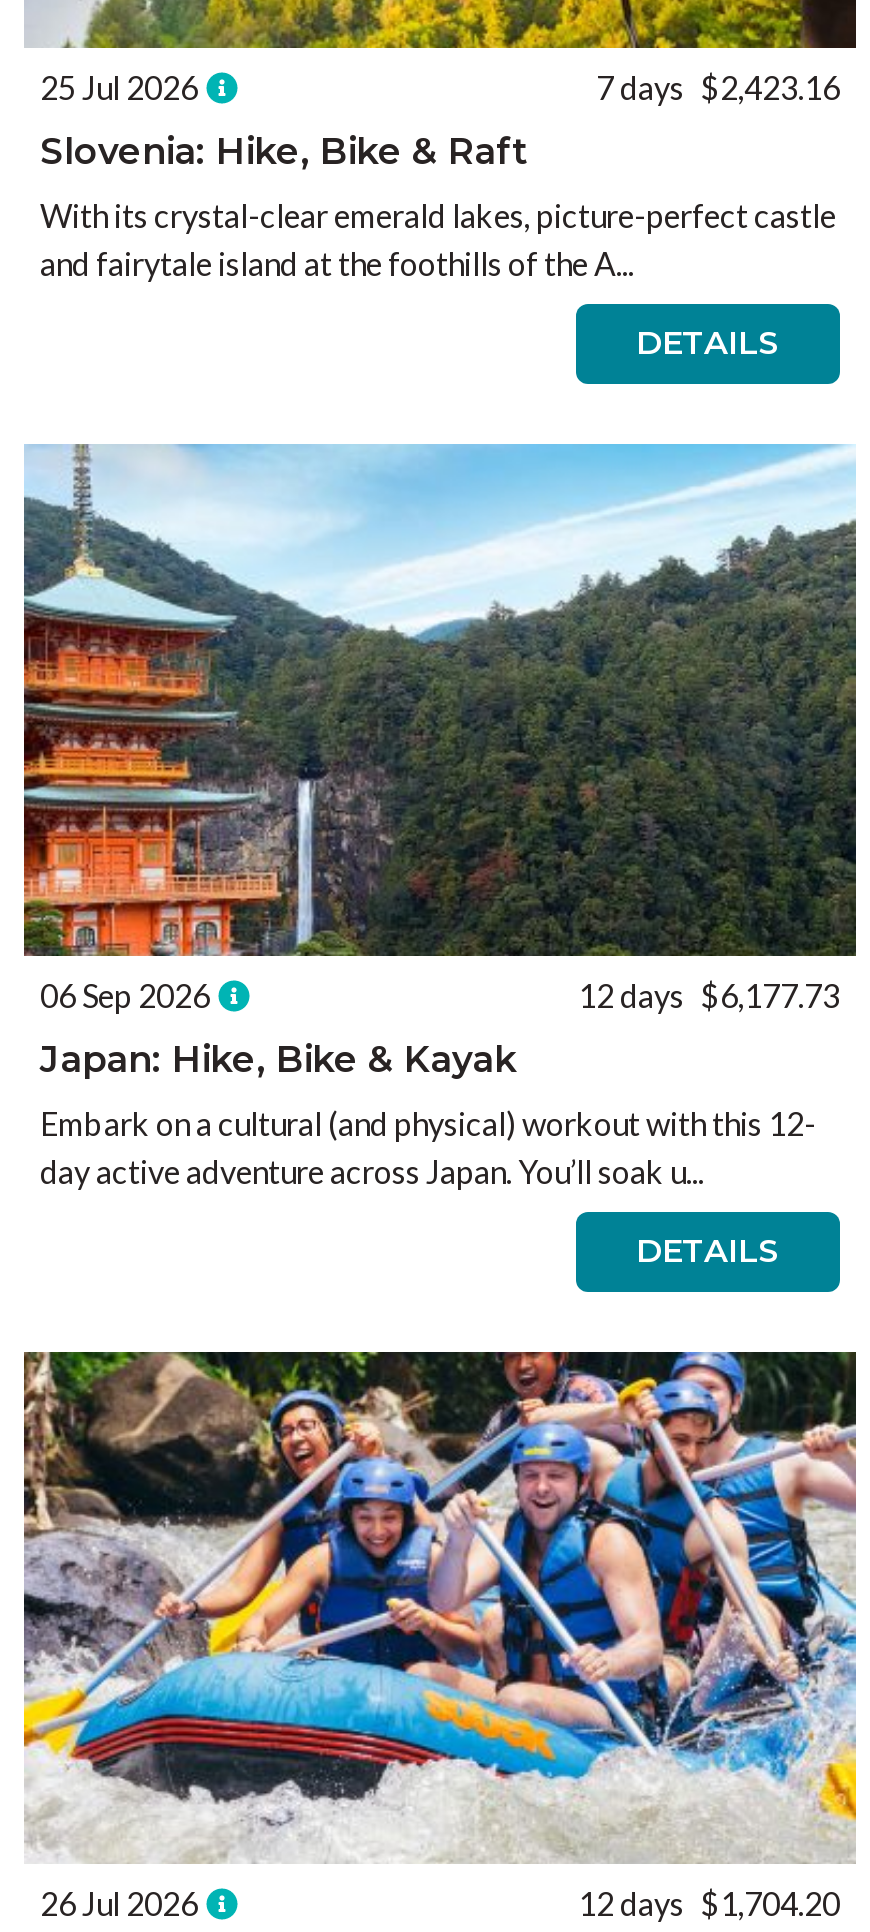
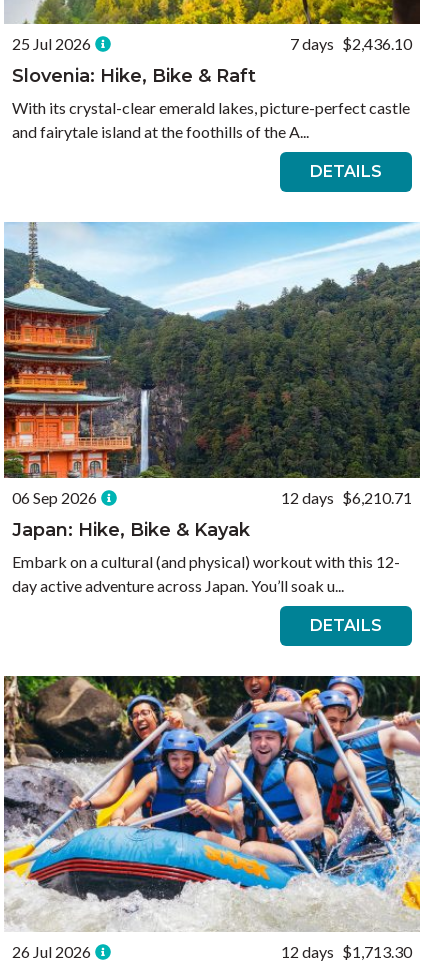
[596,68,840,106] 7 days $2,423.16 -> [290,34,412,53] 7 days $2,436.10
[578,976,840,1014] 12 days $6,177.73 -> [281,488,412,507] 12 days $6,210.71
[578,1884,840,1922] 12 days $1,704.20 -> [281,942,412,961] 12 days $1,713.30

